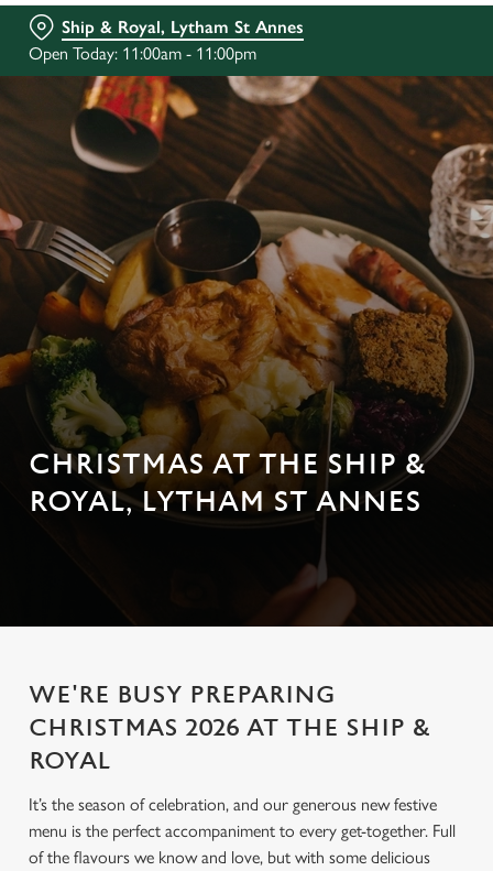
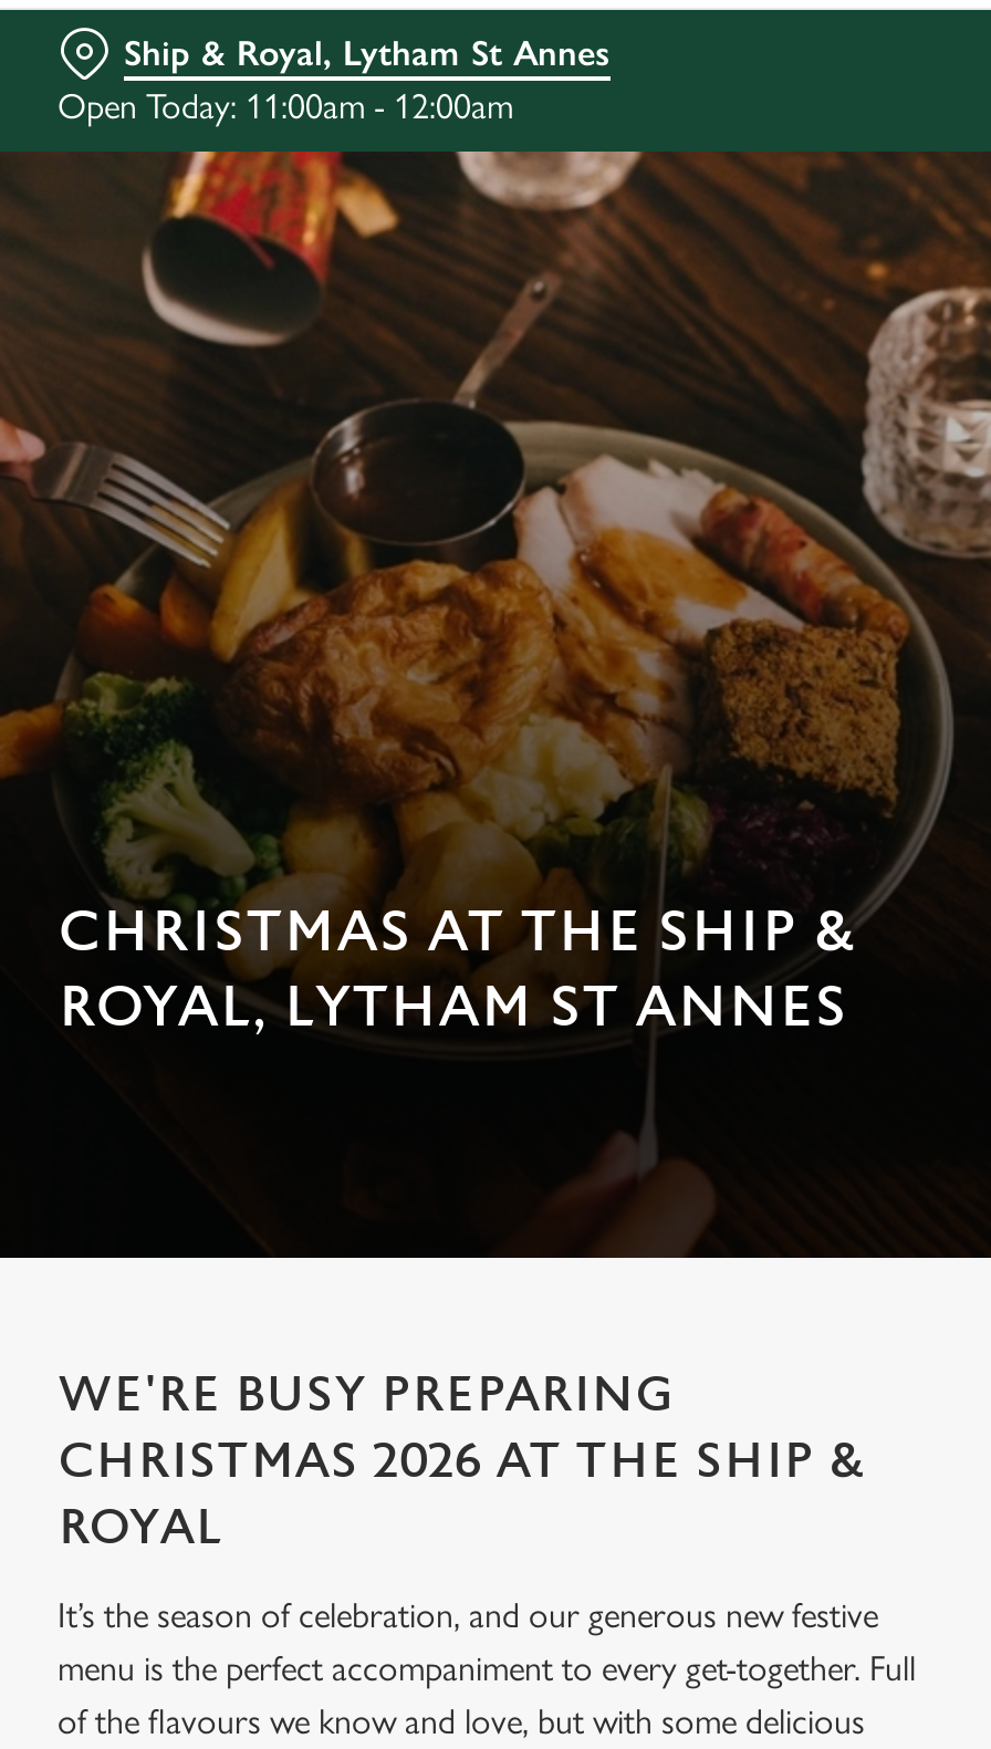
[29,43,256,64] Open Today: 11:00am - 11:00pm -> [58,85,513,127] Open Today: 11:00am - 12:00am

